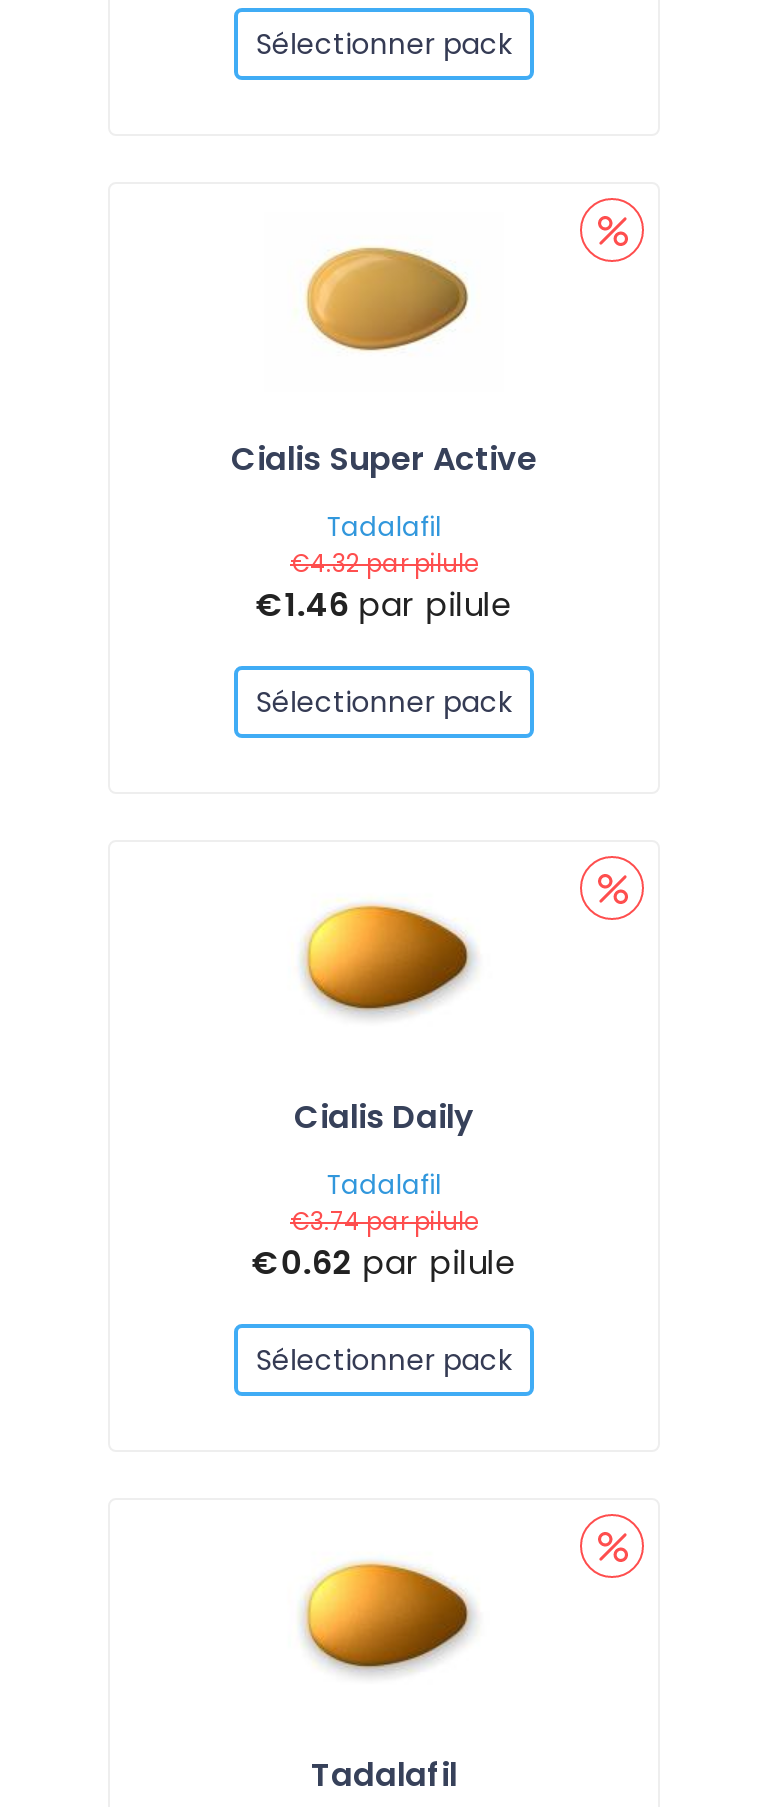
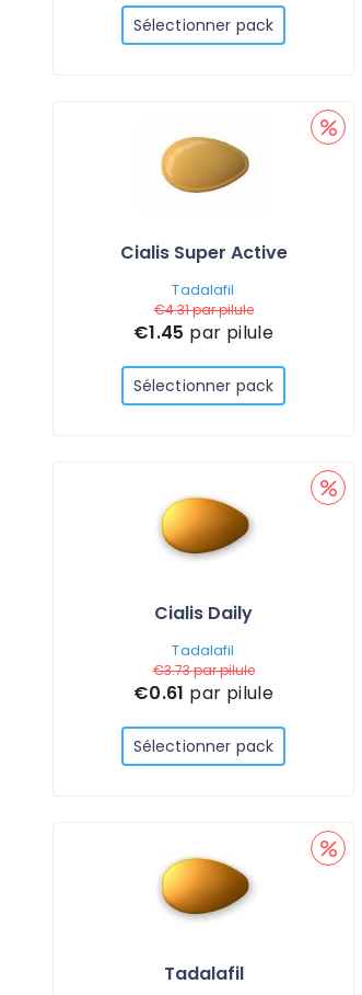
[290,546,478,580] €4.32par pilule -> [154,300,253,319] €4.31par pilule
[256,582,512,628] €1.46 par pilule -> [133,320,274,345] €1.45 par pilule
[290,1204,478,1238] €3.74par pilule -> [153,661,254,679] €3.73par pilule
[252,1240,516,1286] €0.62 par pilule -> [133,681,274,706] €0.61 par pilule

